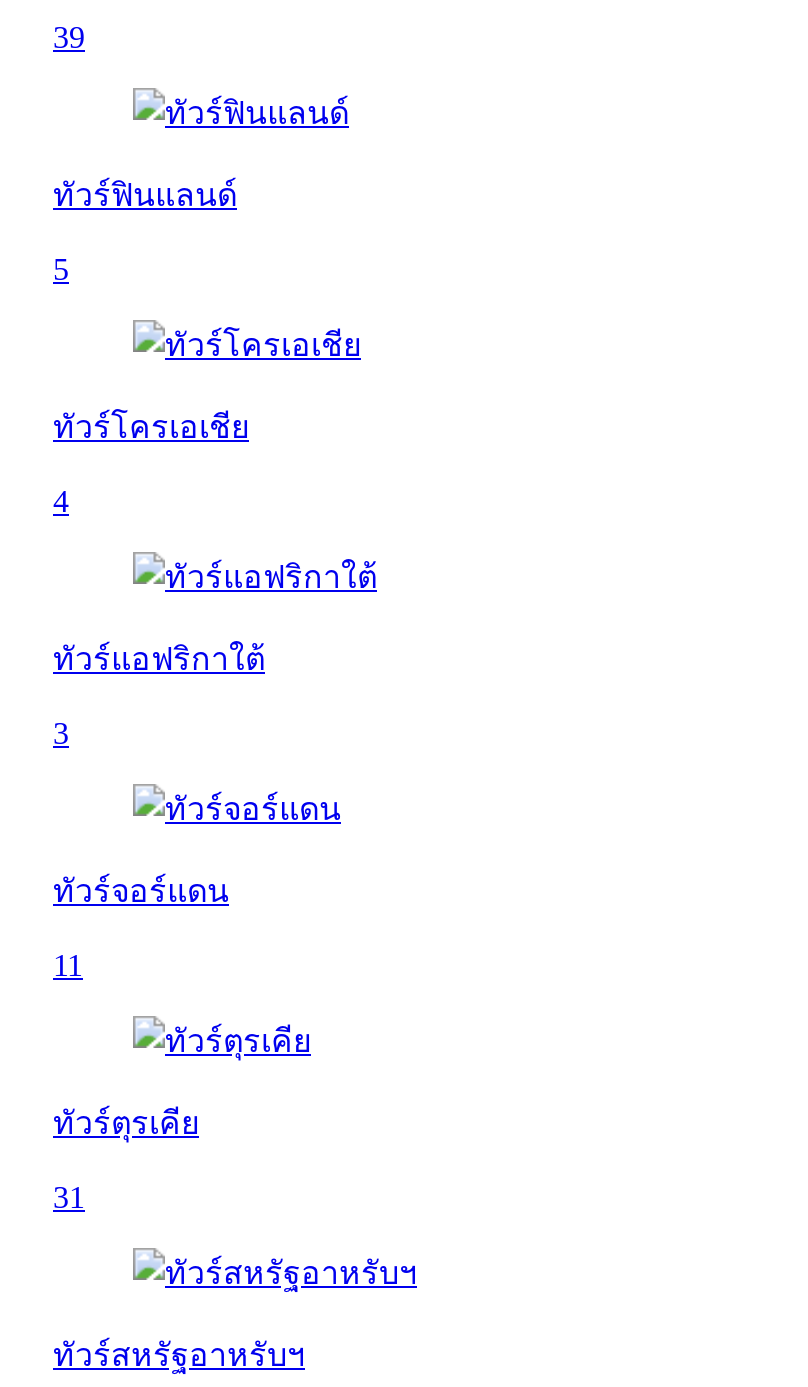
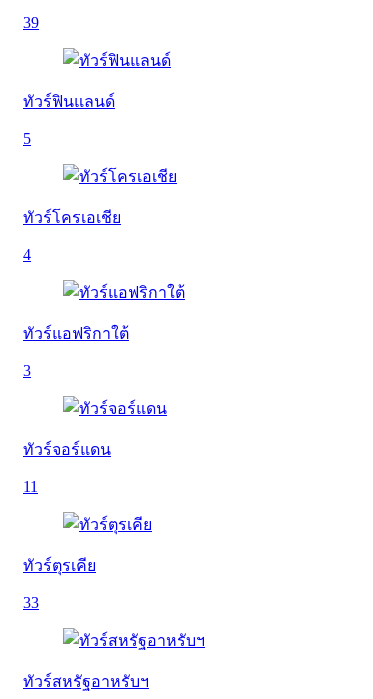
[53,1180,85,1214] 31 -> [23,594,39,611] 33

